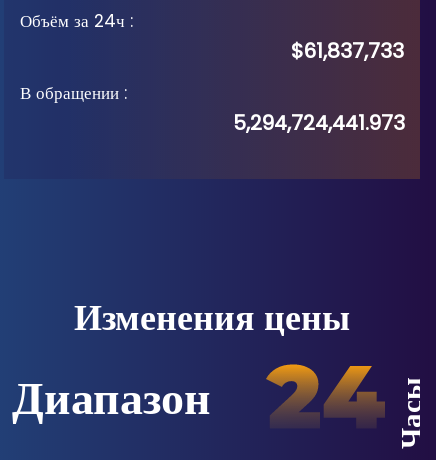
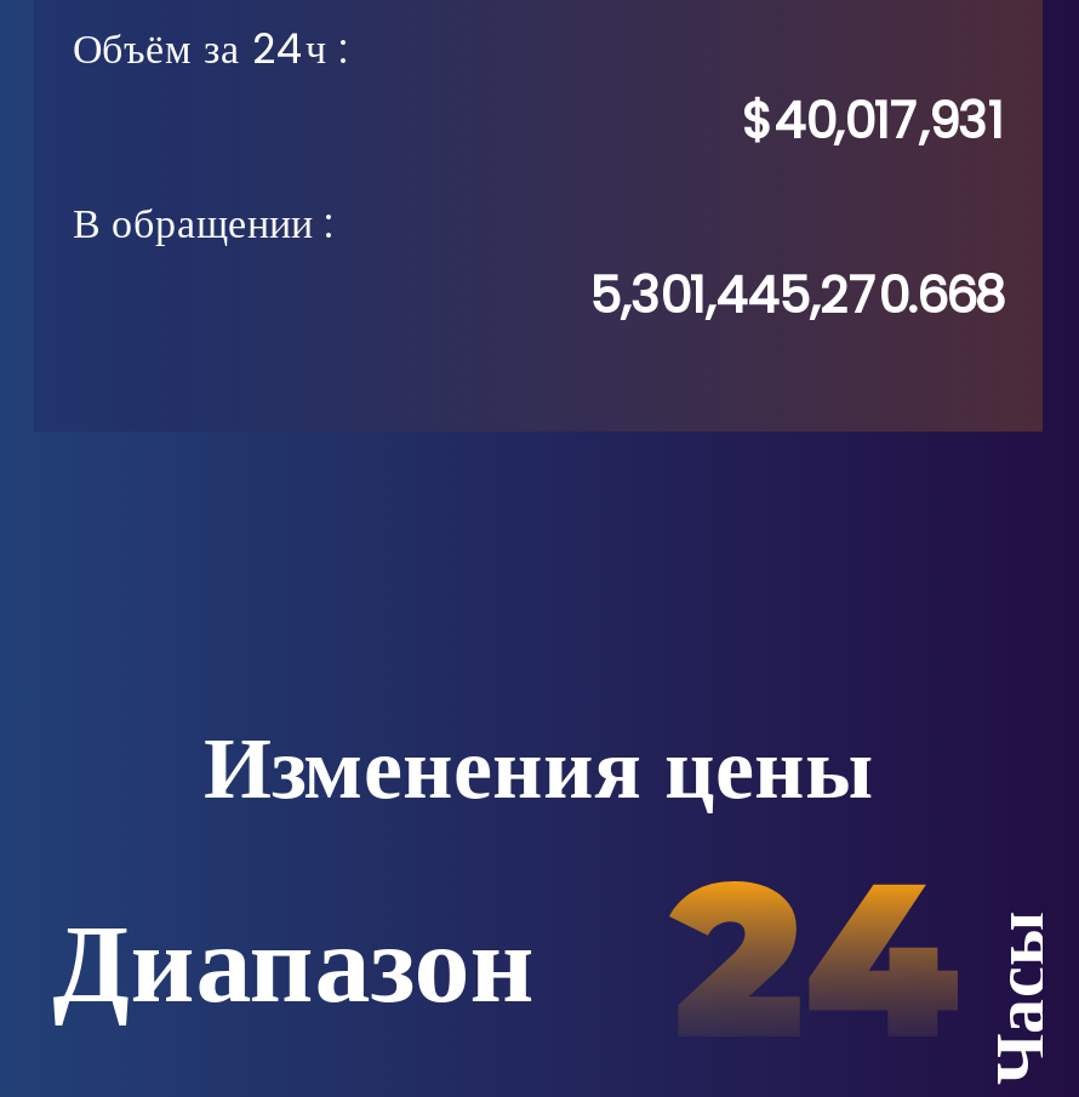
[291,37,404,65] $61,837,733 -> [742,87,1004,155] $40,017,931
[233,109,405,137] 5,294,724,441.973 -> [589,262,1006,330] 5,301,445,270.668

